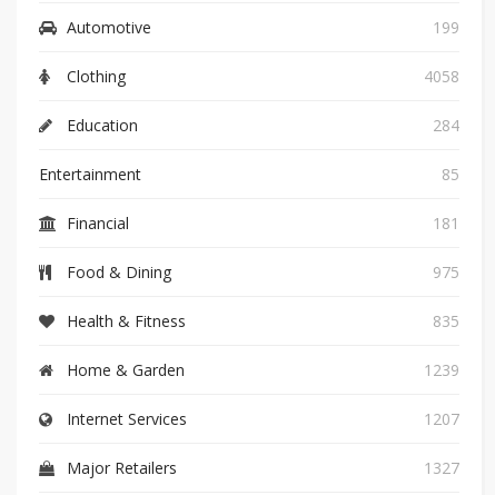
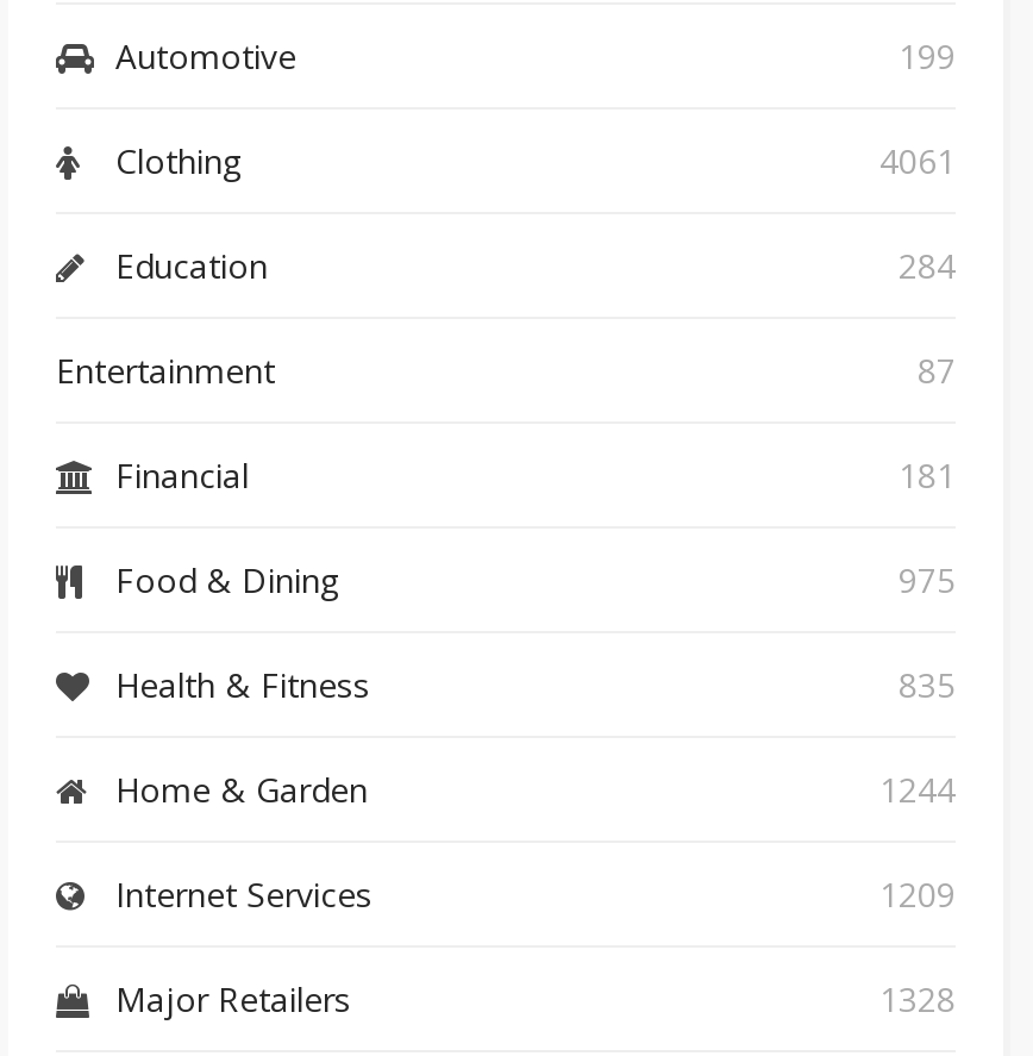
[424,66,459,87] 4058 -> [879,138,956,183] 4061
[442,164,459,185] 85 -> [918,348,956,393] 87
[424,359,459,380] 1239 -> [879,767,956,812] 1244
[424,408,459,429] 1207 -> [879,871,956,917] 1209
[424,457,459,478] 1327 -> [879,976,956,1021] 1328

